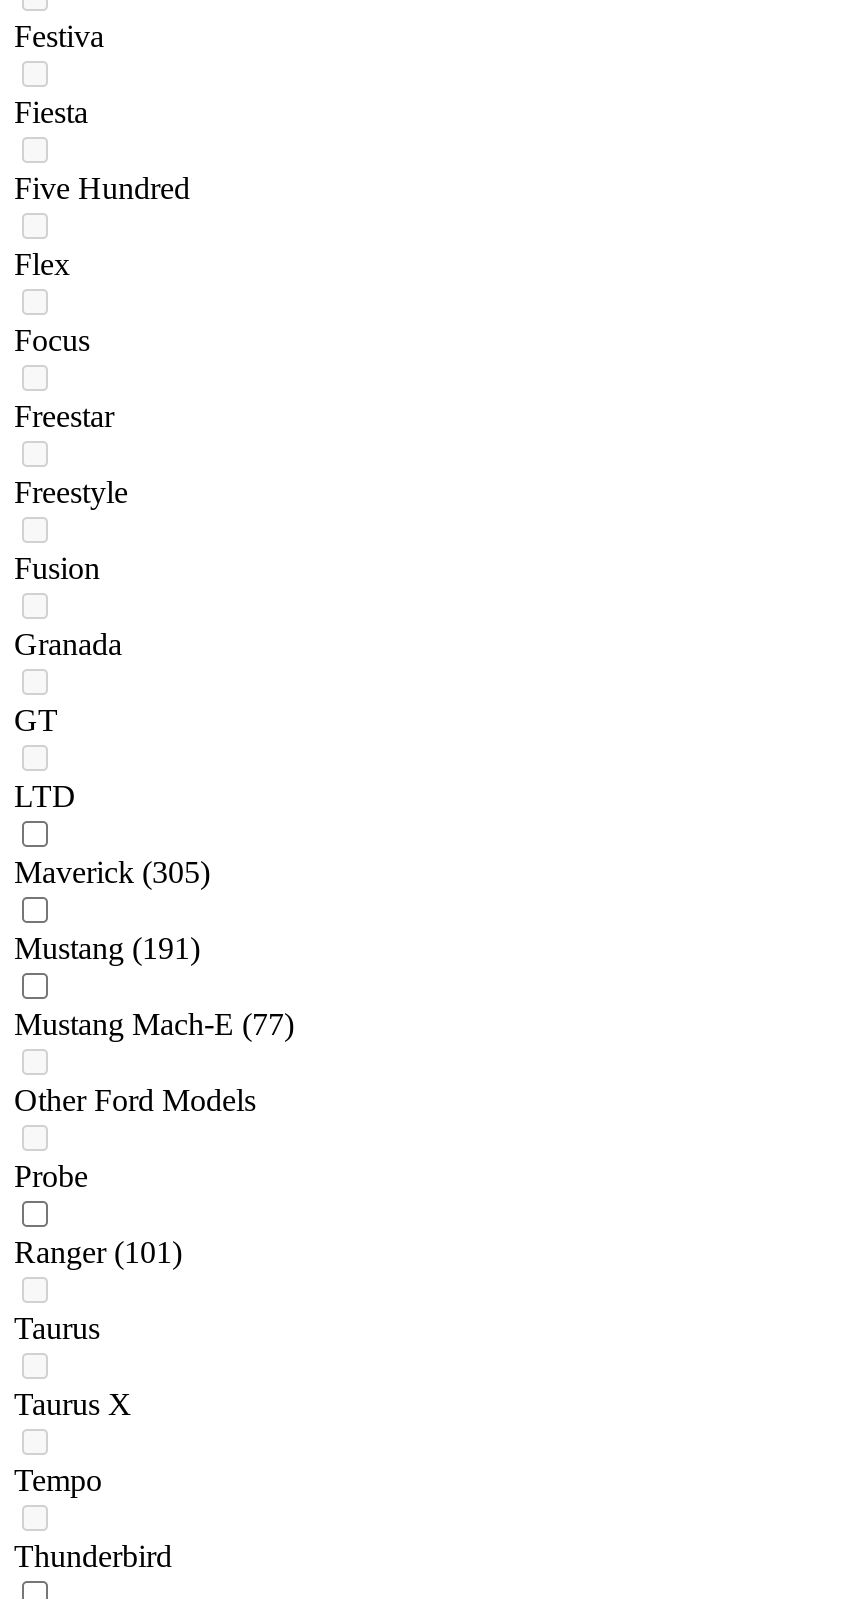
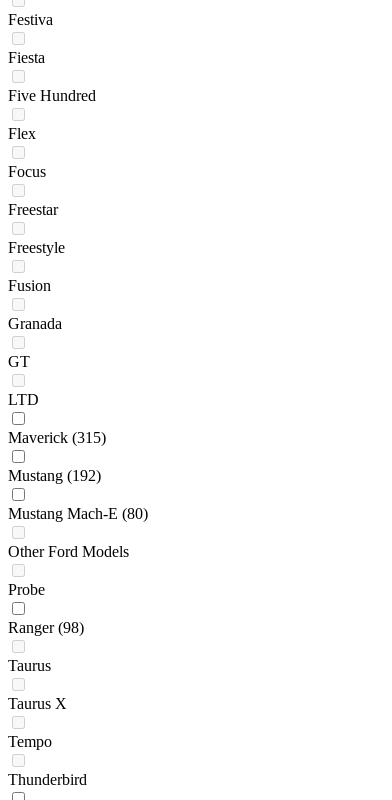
[14,856,210,890] Maverick (305) -> [8,429,106,446] Maverick (315)
[14,932,200,966] Mustang (191) -> [8,467,101,484] Mustang (192)
[14,1008,294,1042] Mustang Mach-E (77) -> [8,505,148,522] Mustang Mach-E (80)
[14,1236,182,1270] Ranger (101) -> [8,619,84,636] Ranger (98)

